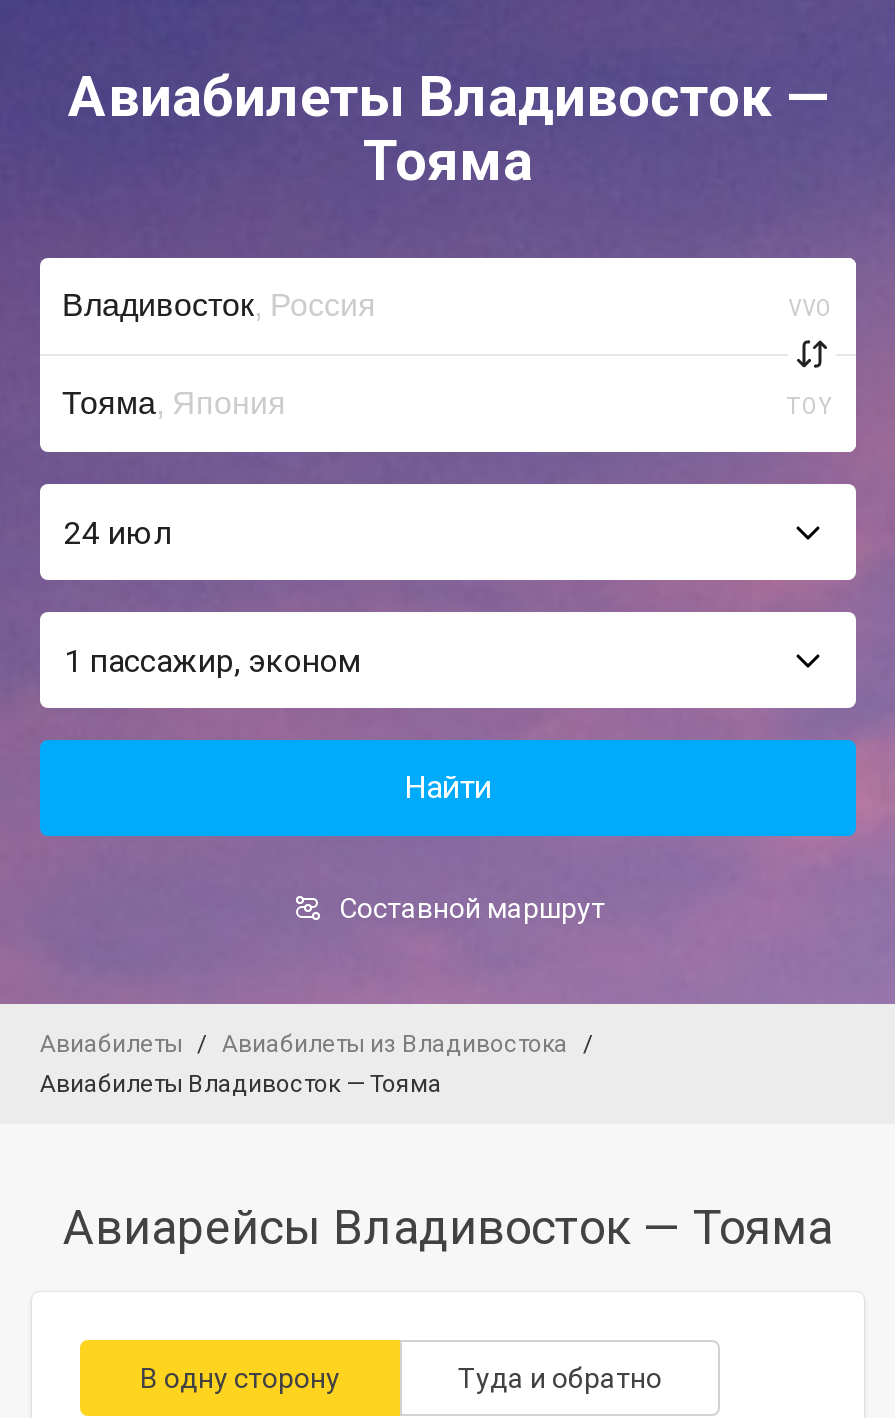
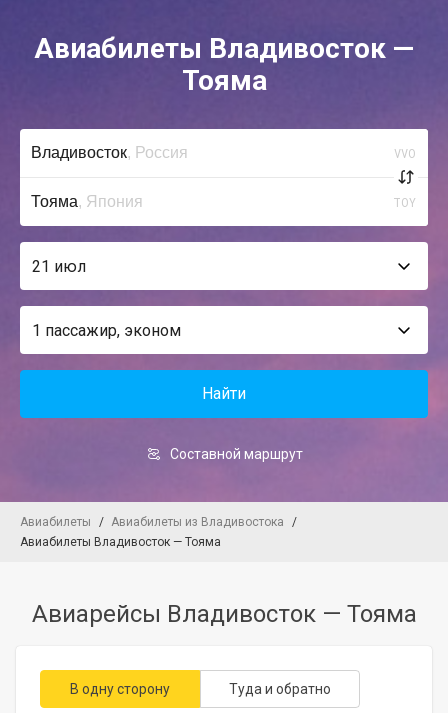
[64,513,172,551] 24 июл -> [32,256,86,275] 21 июл

